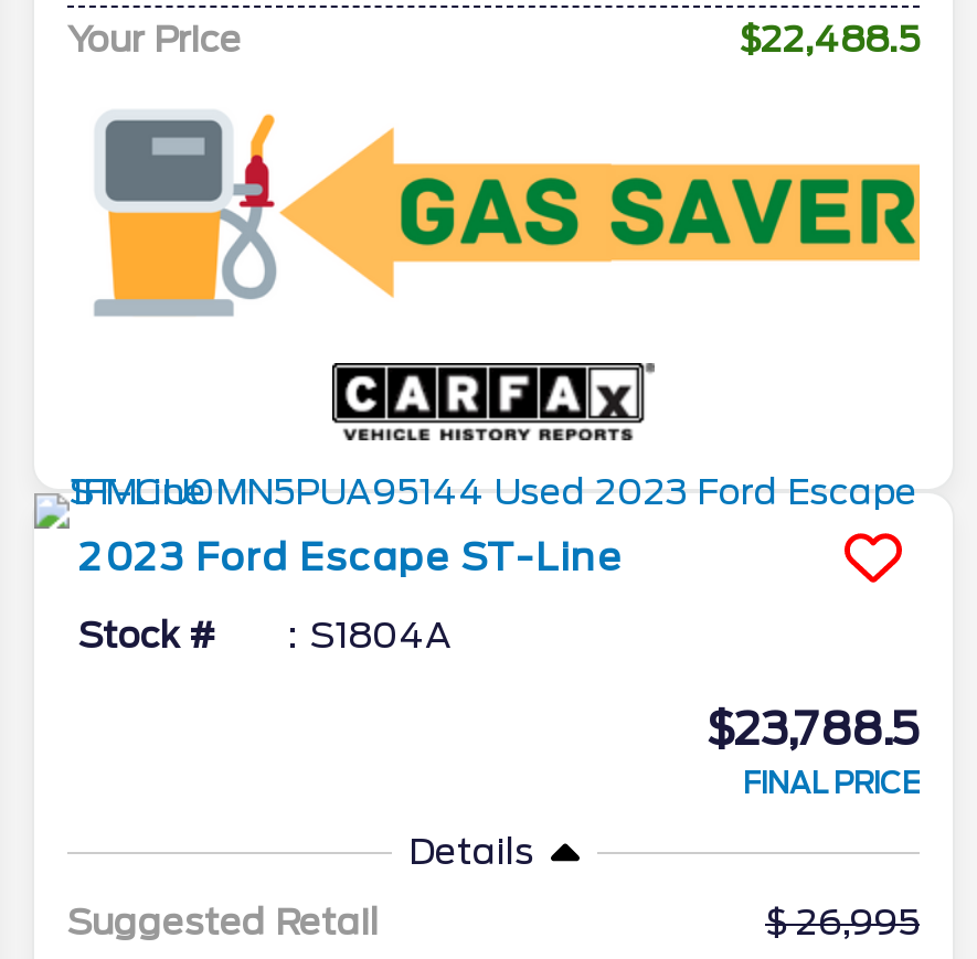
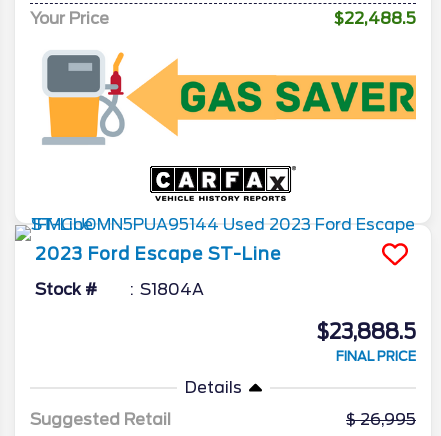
[705,704,920,757] $23,788.5 -> [316,320,416,344] $23,888.5

